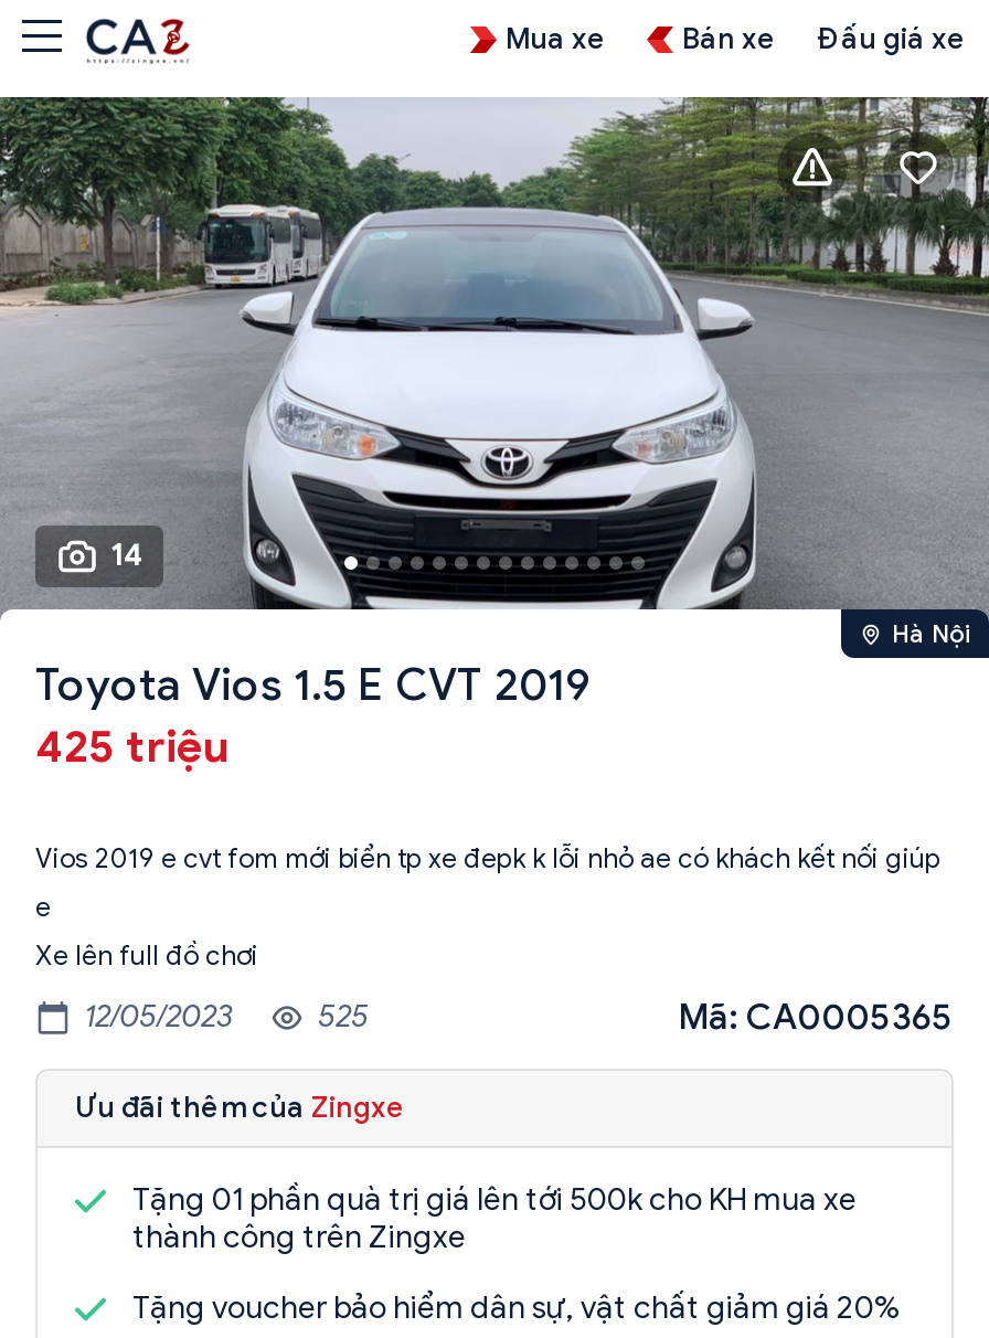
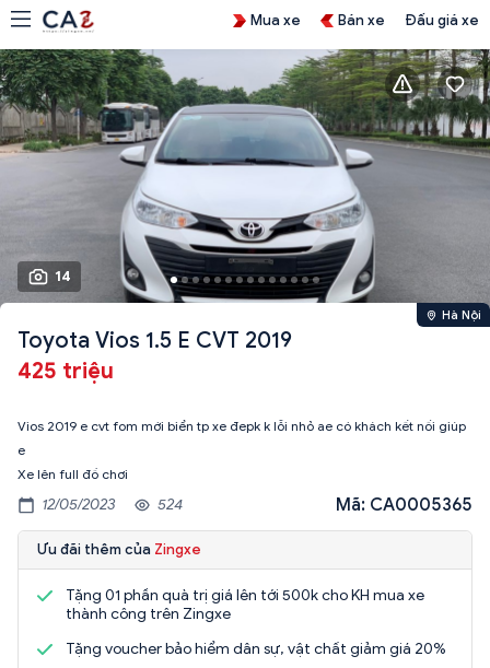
[318,998,369,1035] 525 -> [157,495,183,514] 524

